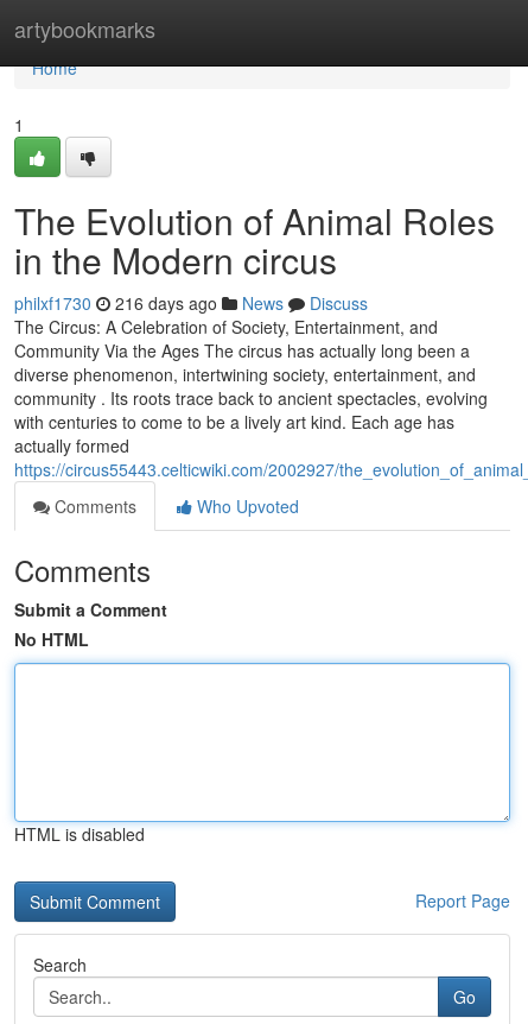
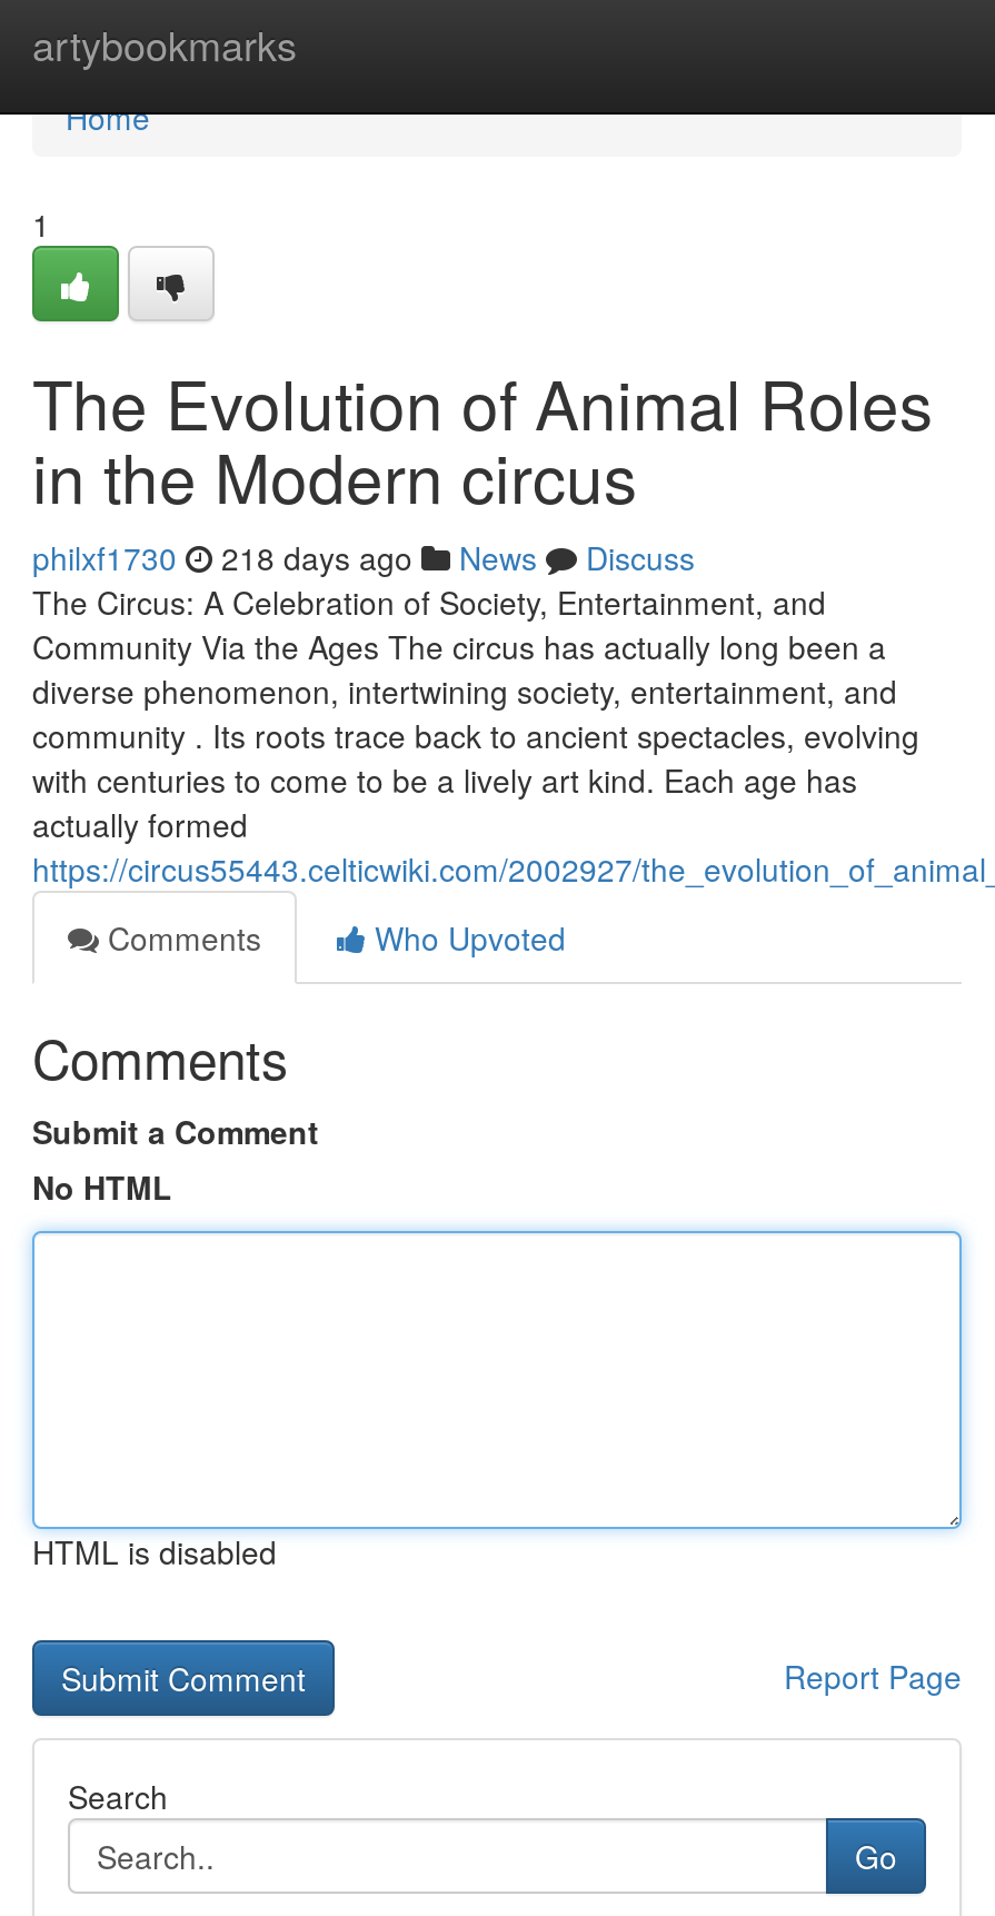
[14,291,368,315] philxf1730 216 days ago News Discuss -> [32,535,695,579] philxf1730 218 days ago News Discuss

